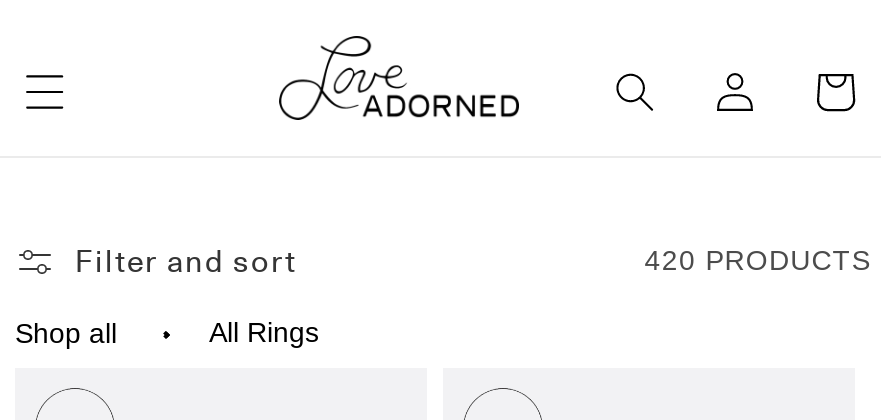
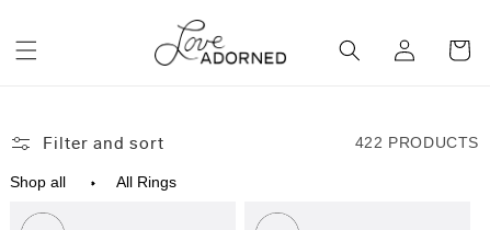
[645,244,871,276] 420 PRODUCTS -> [355,134,479,151] 422 PRODUCTS

